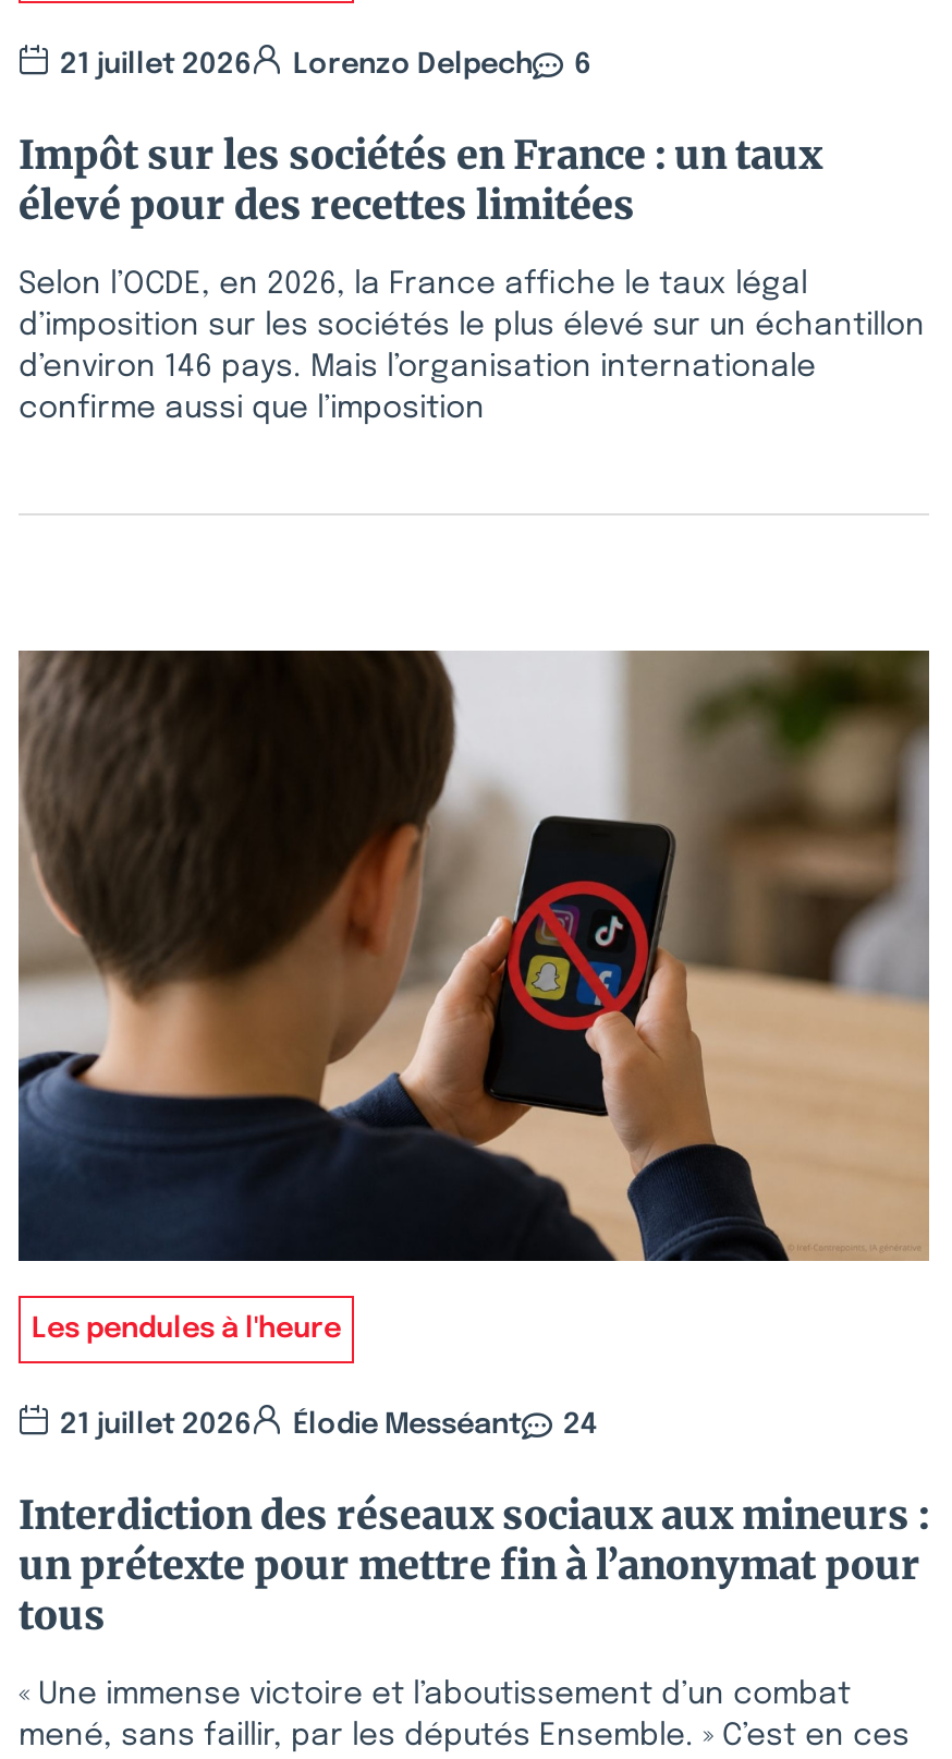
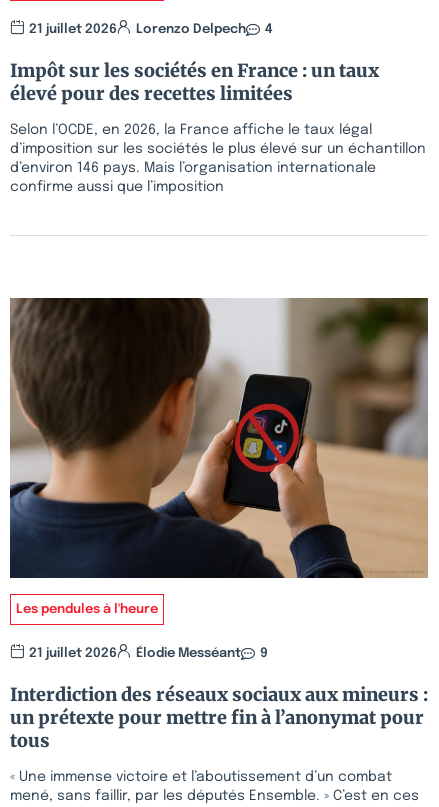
[60,50,591,78] 21 juillet 2026 Lorenzo Delpech 6 -> [29,23,273,36] 21 juillet 2026 Lorenzo Delpech 4
[60,1410,598,1438] 21 juillet 2026 Élodie Messéant 24 -> [29,647,268,660] 21 juillet 2026 Élodie Messéant 9

